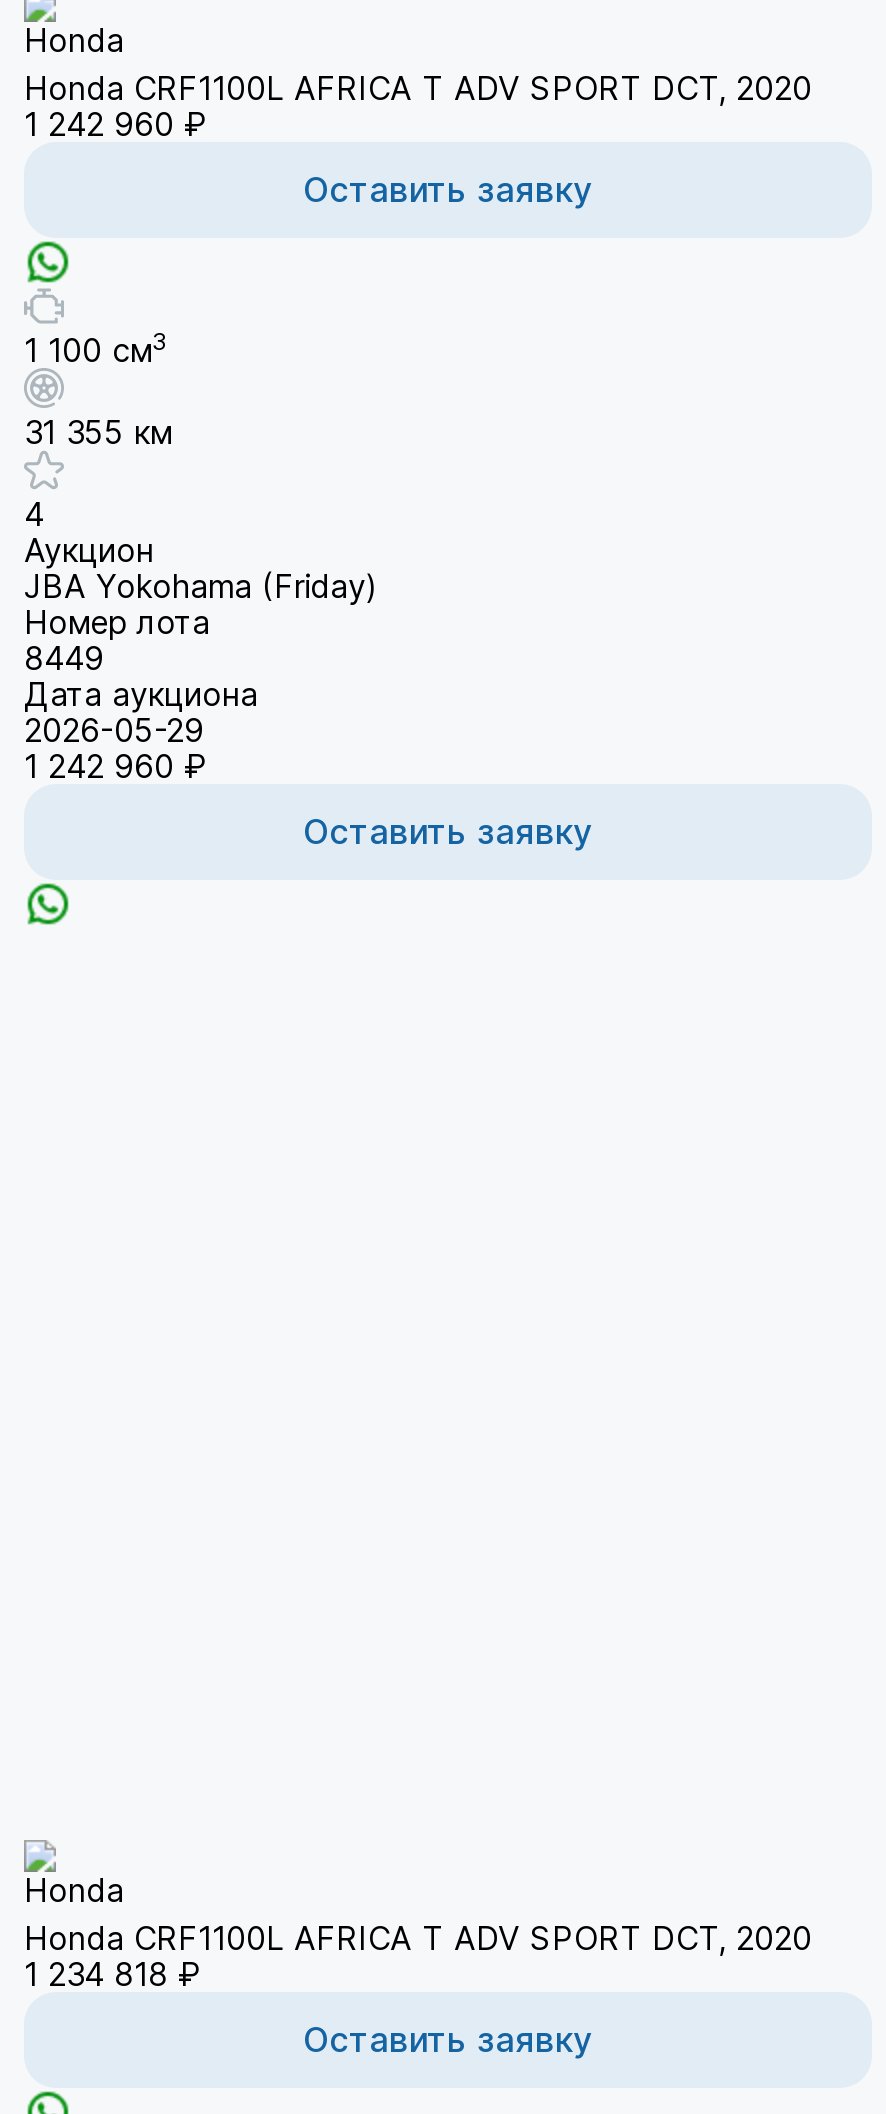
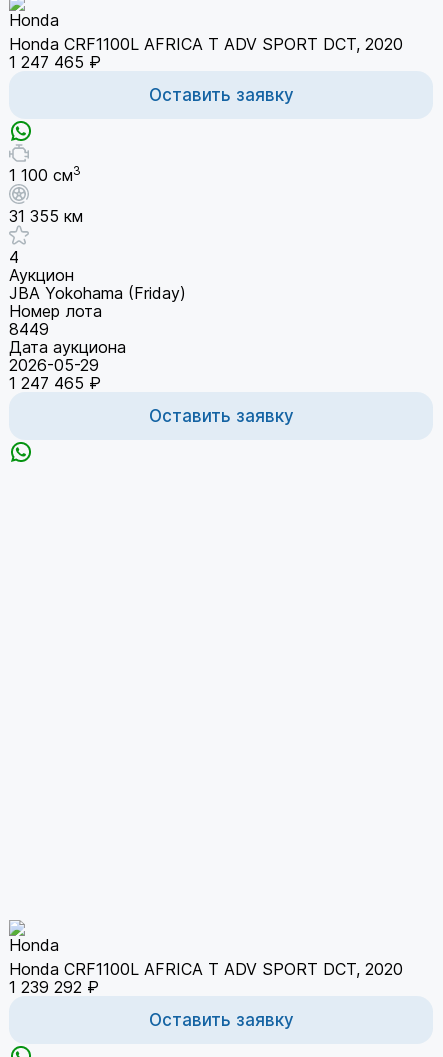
[24,104,208,144] 1 242 960 ₽ -> [9,52,101,72] 1 247 465 ₽
[24,746,208,786] 1 242 960 ₽ -> [9,373,101,393] 1 247 465 ₽
[24,1954,202,1994] 1 234 818 ₽ -> [9,977,99,997] 1 239 292 ₽

